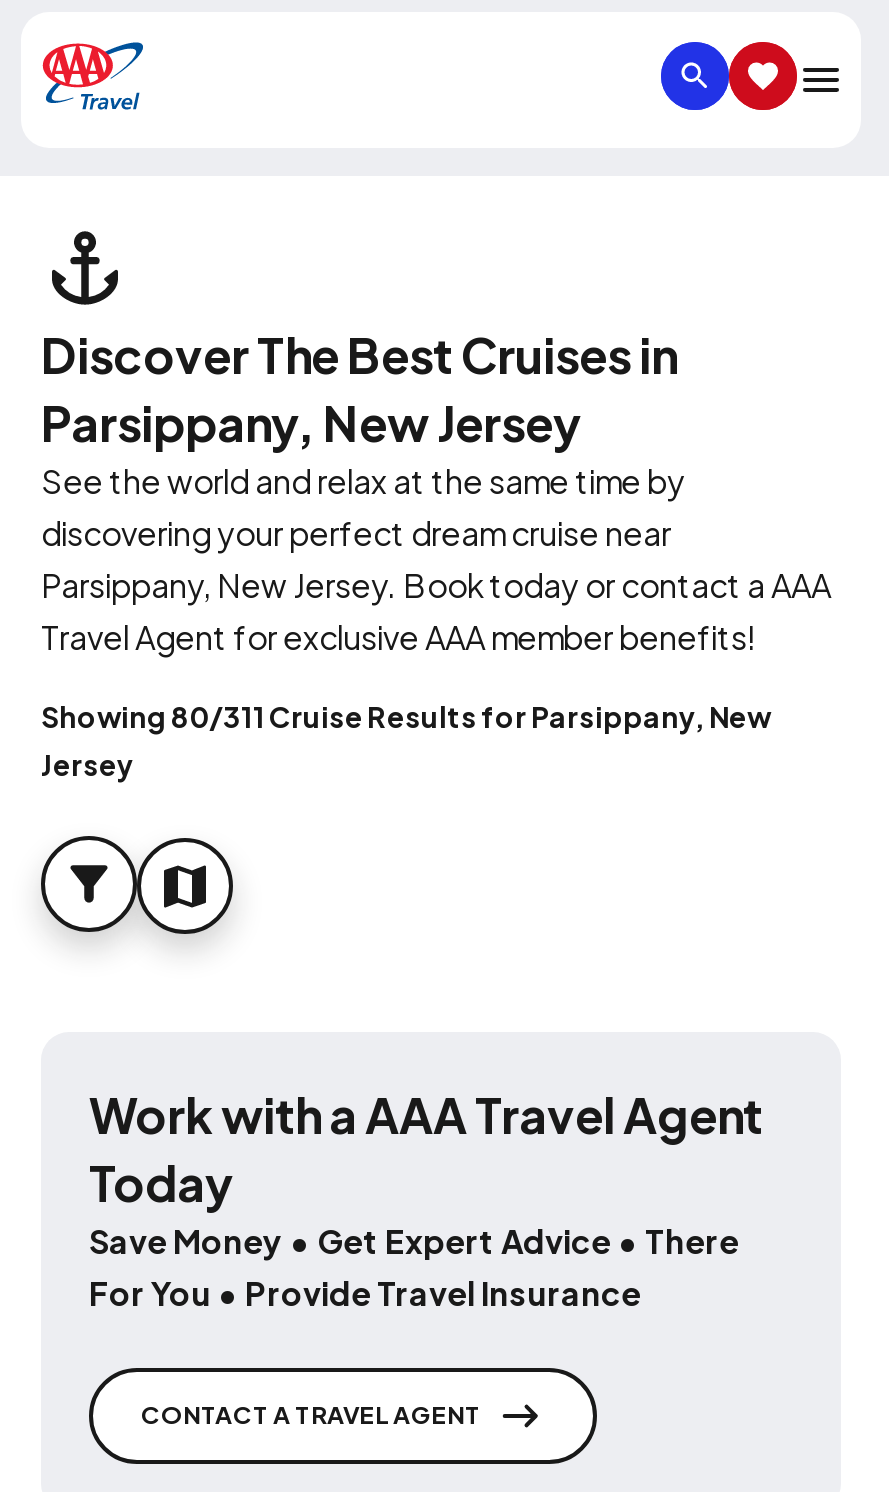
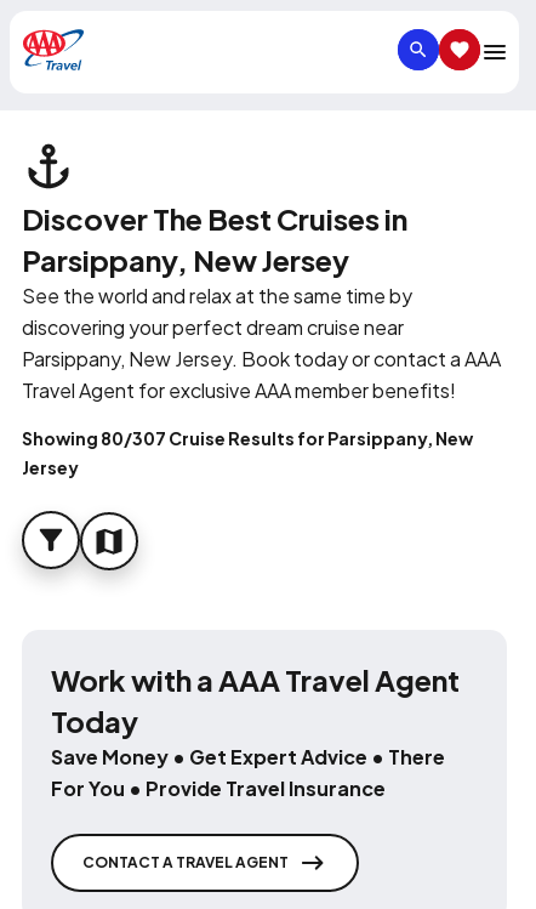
[41,698,771,734] Showing 80/311 Cruise Results for Parsippany, New -> [22,427,473,449] Showing 80/307 Cruise Results for Parsippany, New

